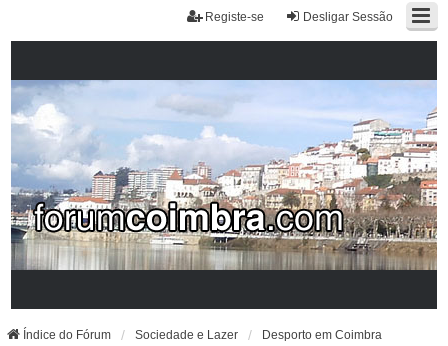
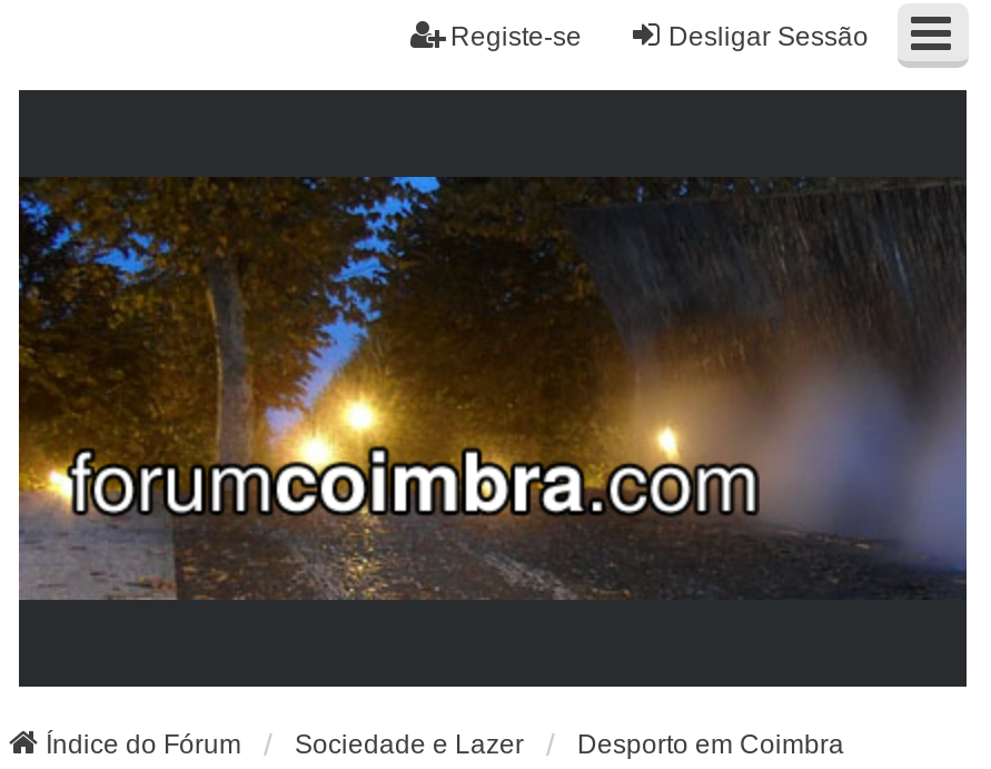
[10,79,438,271] [image] -> [17,175,969,600] [image]

